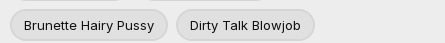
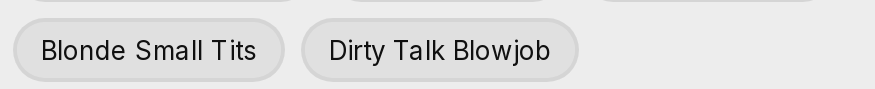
[24,16,154,32] Brunette Hairy Pussy -> [41,33,257,65] Blonde Small Tits

